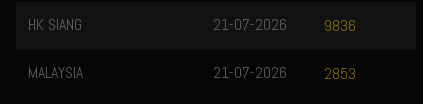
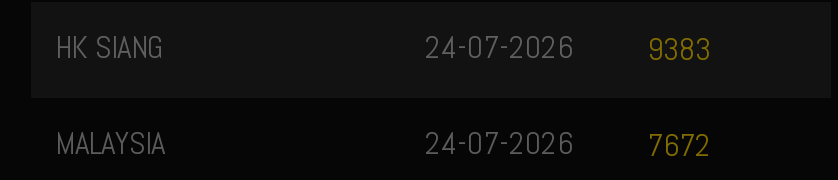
[213,15,287,35] 21-07-2026 -> [425,29,573,69] 24-07-2026
[324,16,356,36] 9836 -> [647,30,711,70] 9383
[213,63,287,83] 21-07-2026 -> [425,125,573,165] 24-07-2026
[324,64,356,84] 2853 -> [647,126,711,166] 7672

